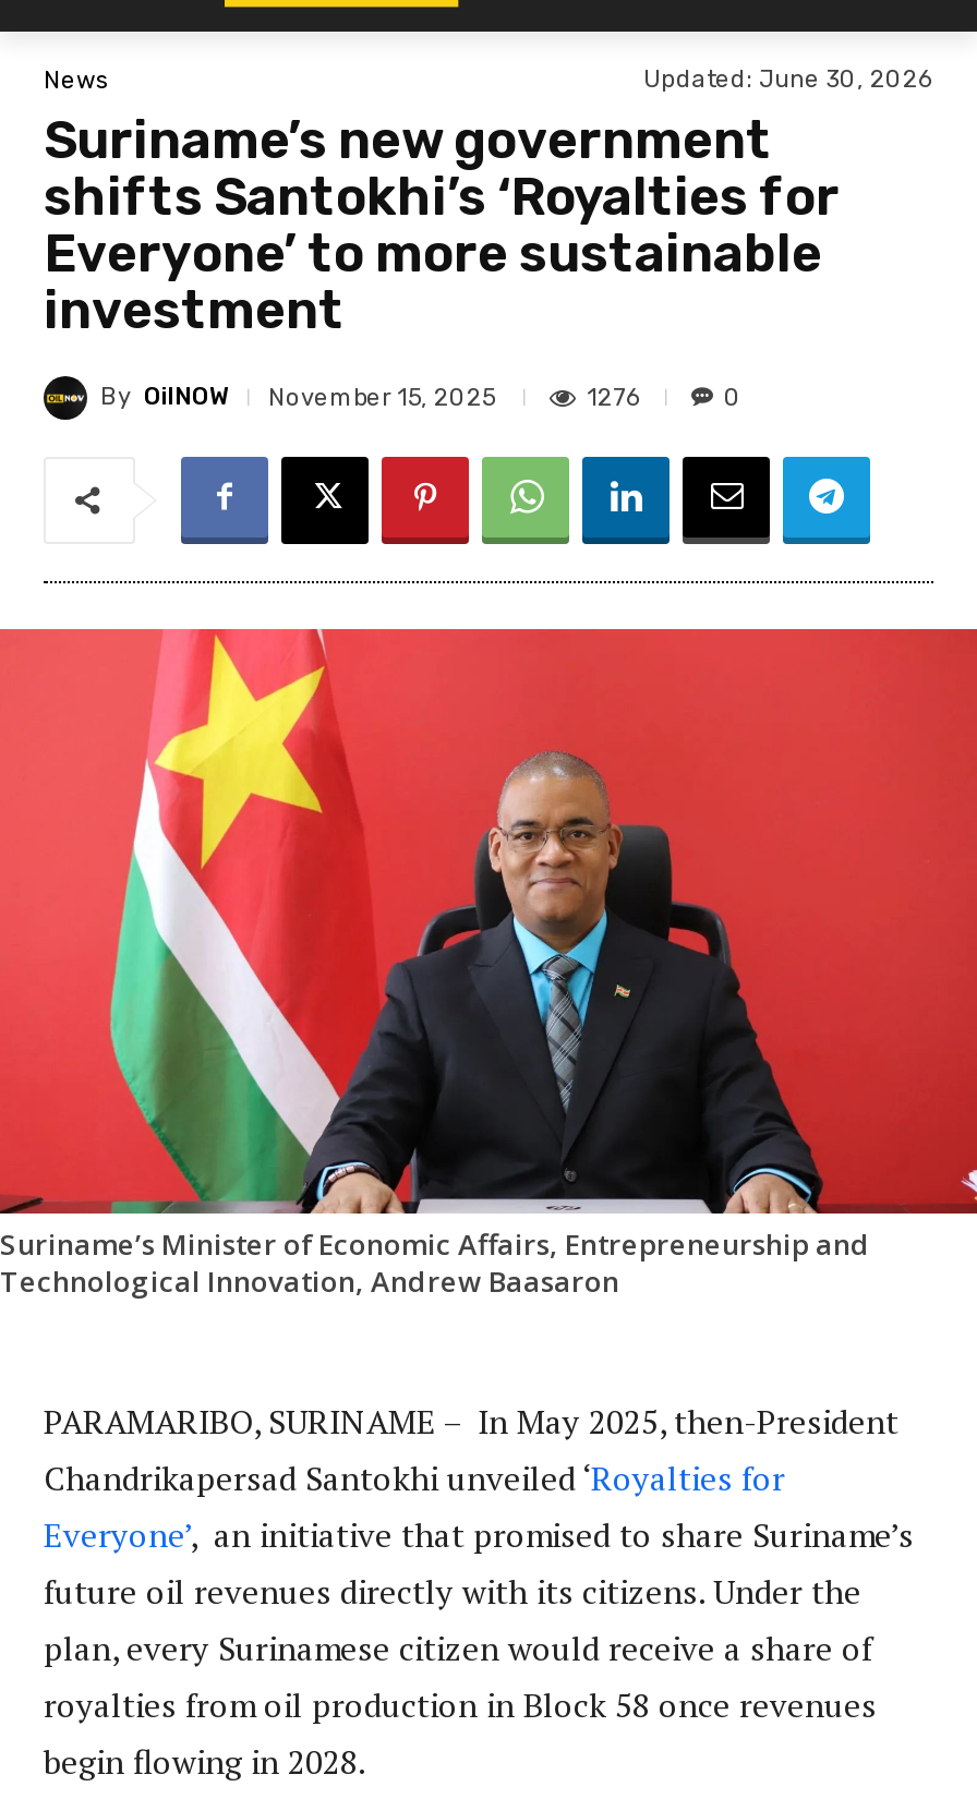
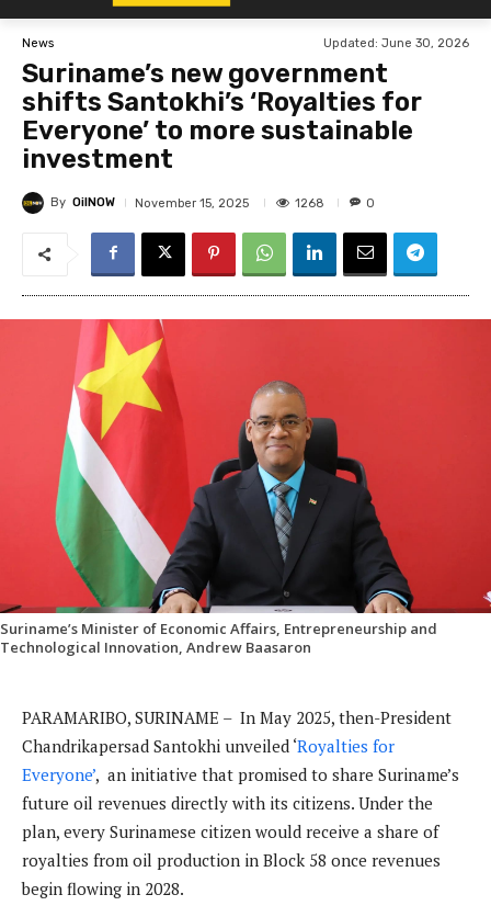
[587,383,641,411] 1276 -> [295,195,324,210] 1268

